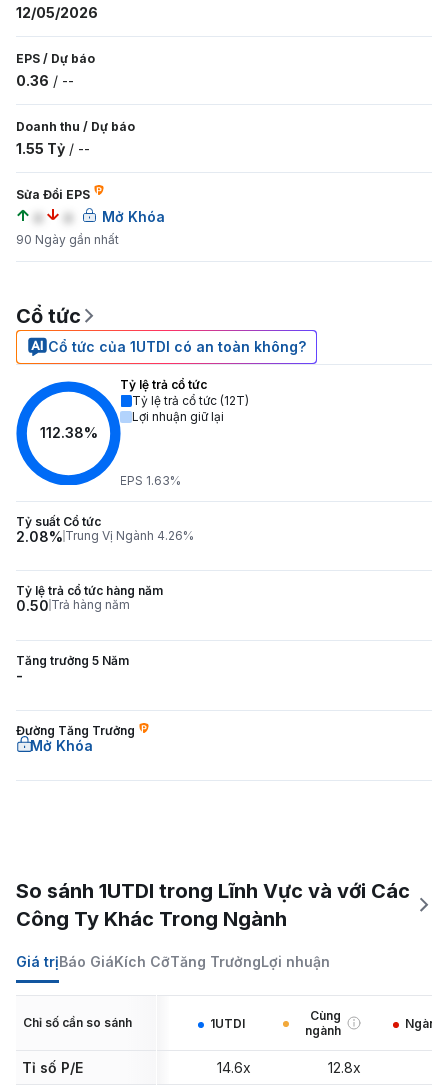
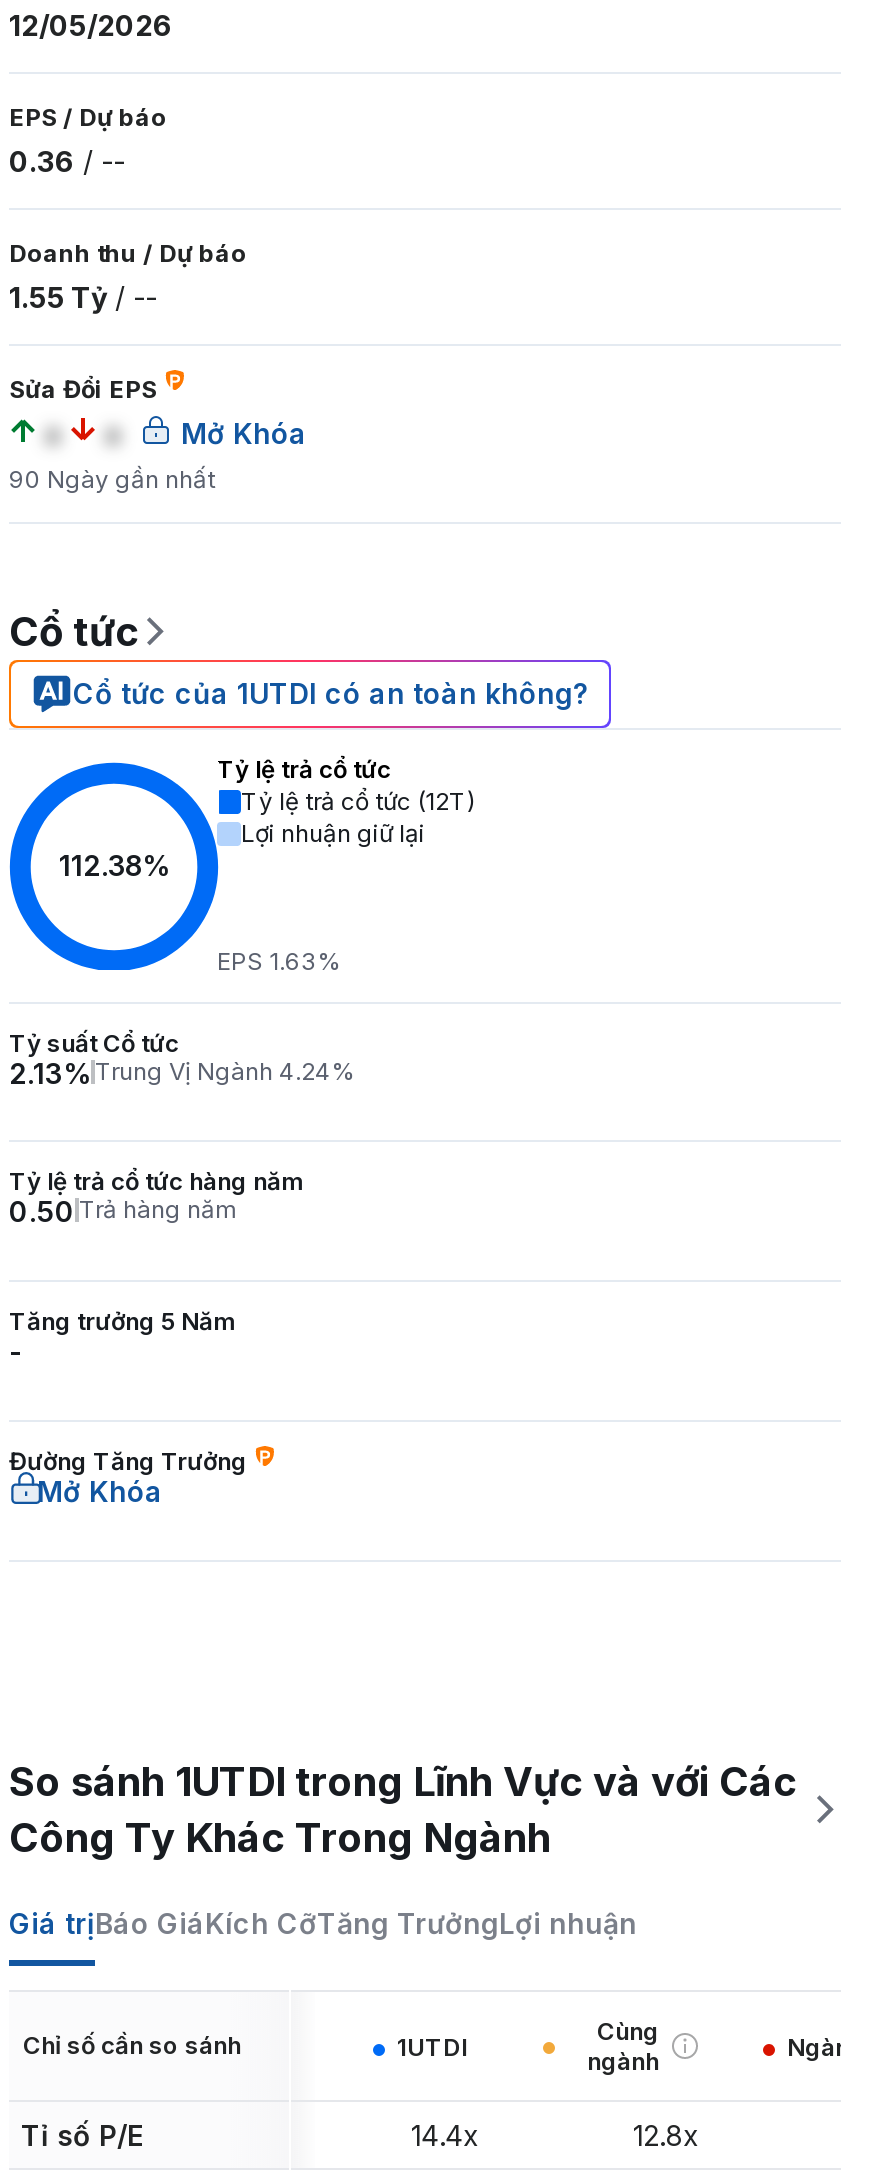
[16,528,194,545] 2.08% Trung Vị Ngành 4.26% -> [9,1056,353,1090] 2.13% Trung Vị Ngành 4.24%
[217,1059,251,1076] 14.6x -> [411,2118,479,2152] 14.4x

